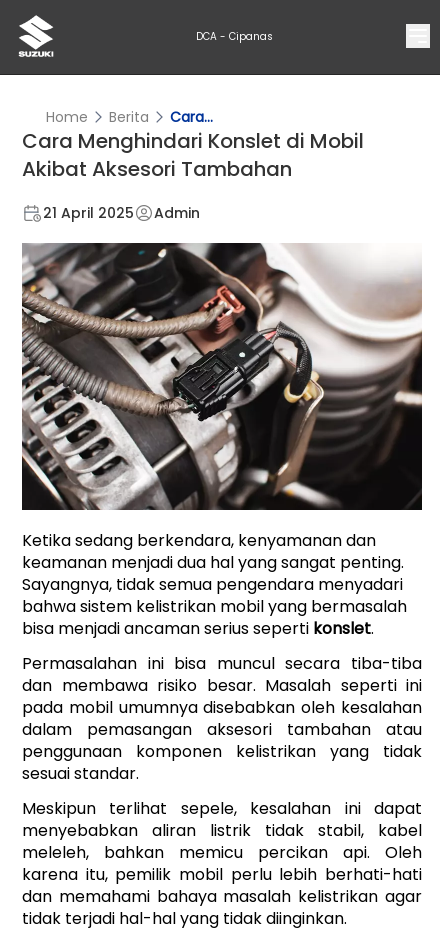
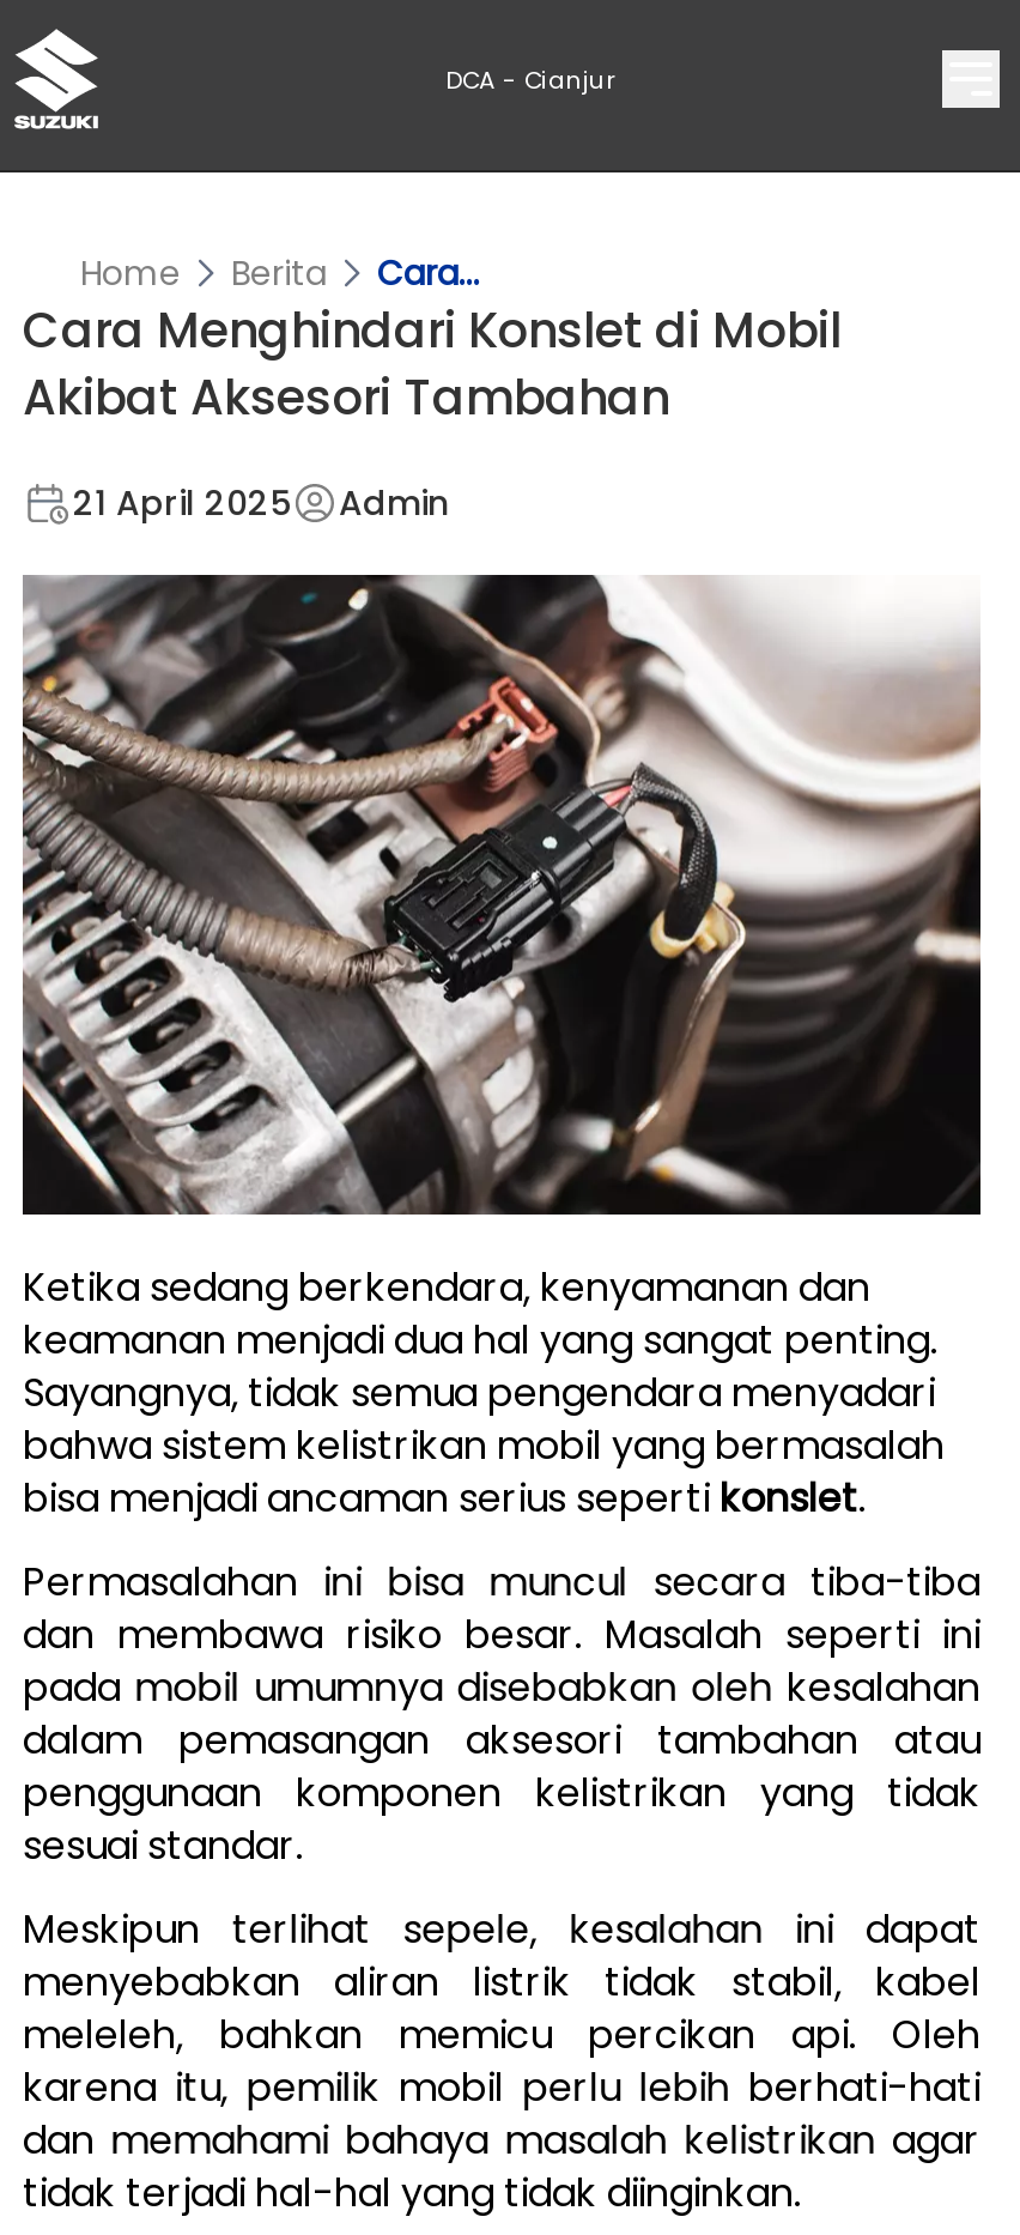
[195,28,272,43] DCA - Cipanas -> [445,61,615,97] DCA - Cianjur

